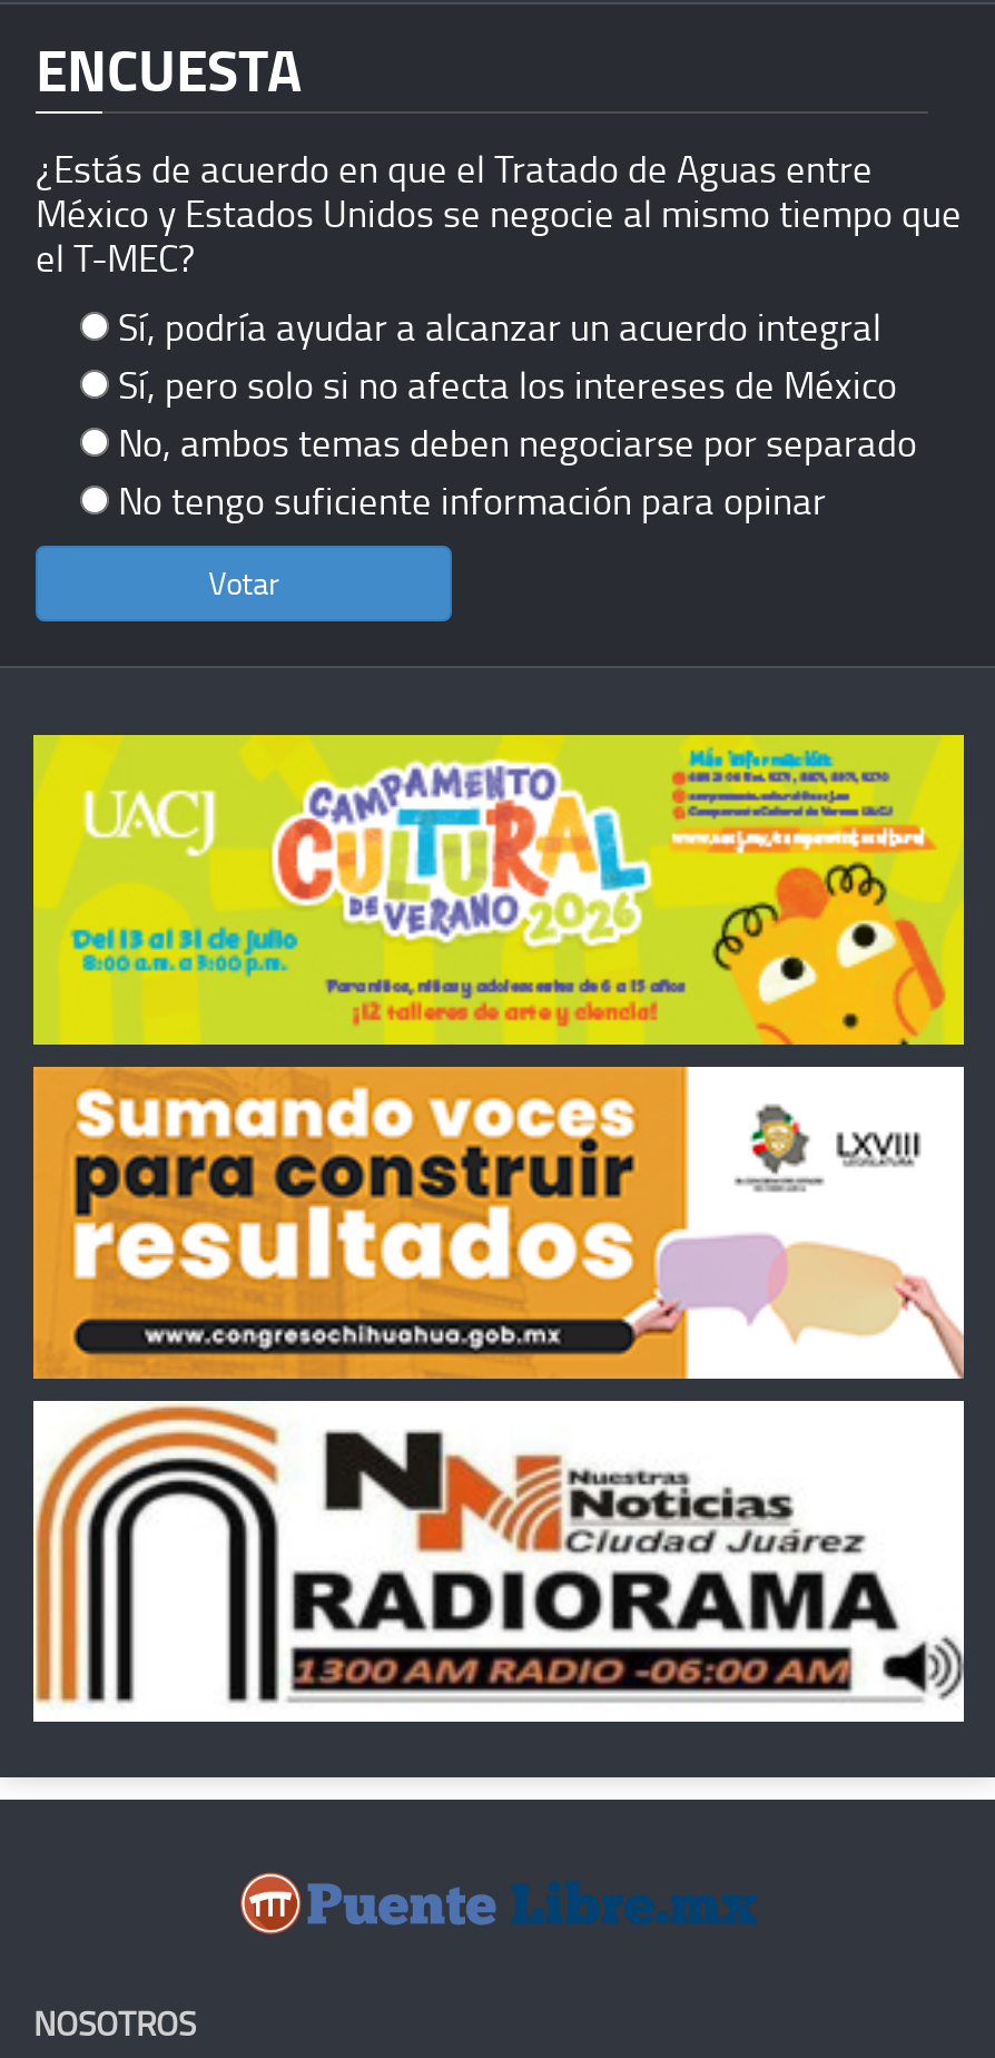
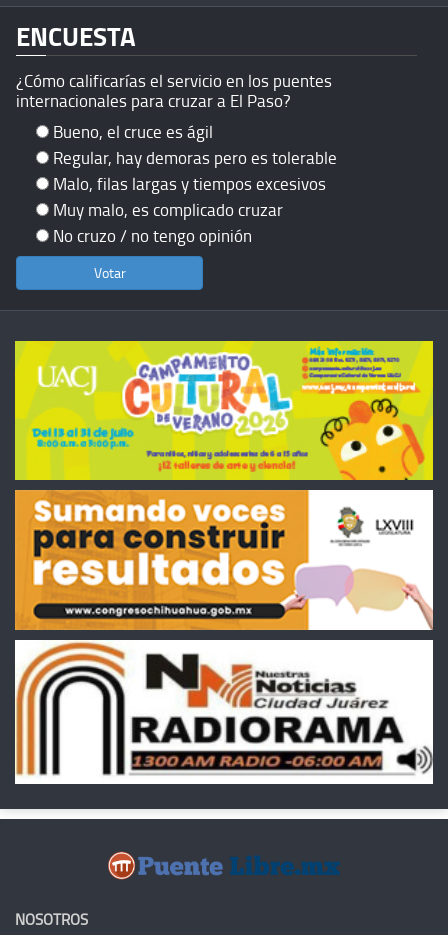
[36,143,962,526] ¿Estás de acuerdo en que el Tratado de Aguas entre | México y Estados Unidos se negocie al mismo tiempo que | el T-MEC? | Sí, podría ayudar a alcanzar un acuerdo integral | Sí, pero solo si no afecta los intereses de México | No, ambos temas deben negociarse por separado | No tengo suficiente información para opinar -> [16,69,337,247] ¿Cómo calificarías el servicio en los puentes | internacionales para cruzar a El Paso? | Bueno, el cruce es ágil | Regular, hay demoras pero es tolerable | Malo, filas largas y tiempos excesivos | Muy malo, es complicado cruzar | No cruzo / no tengo opinión

